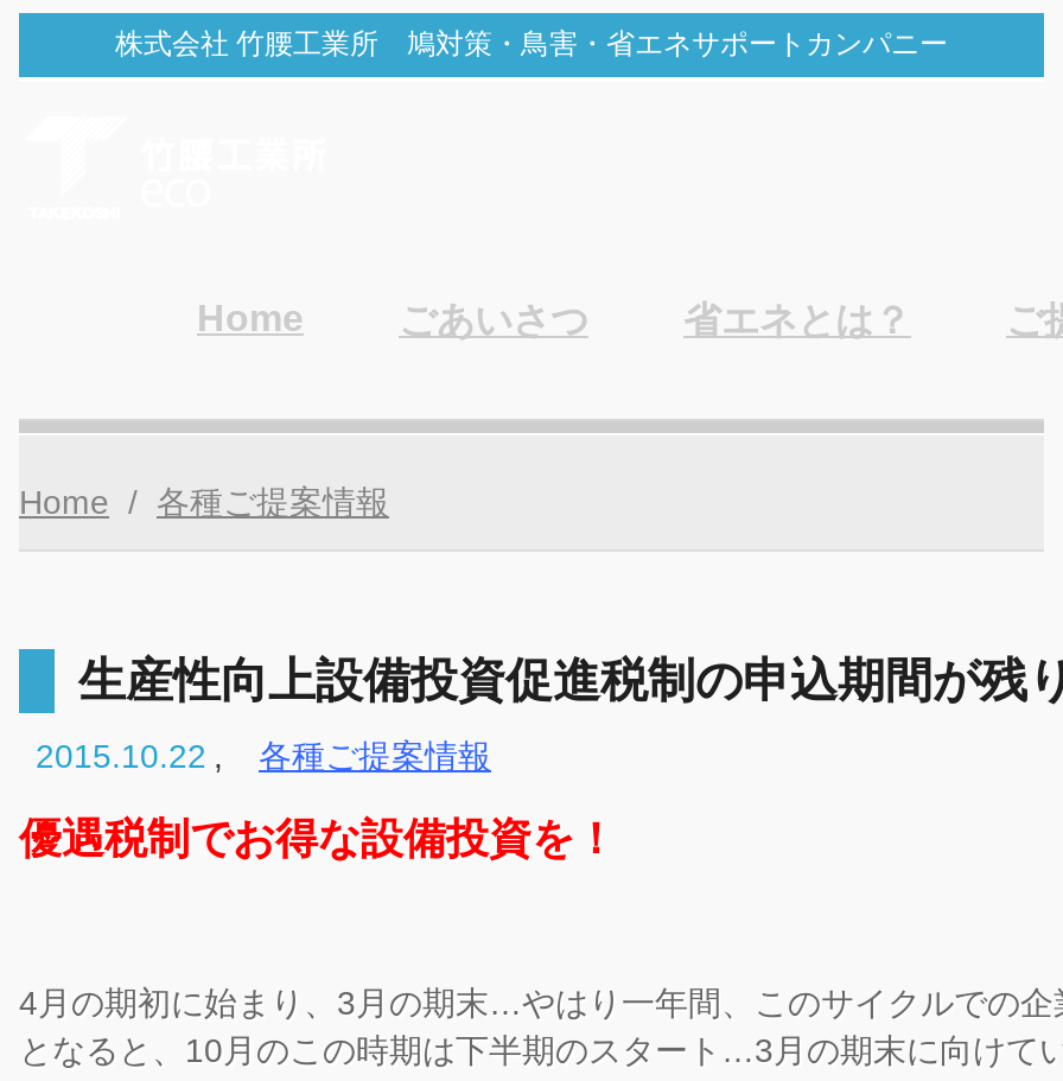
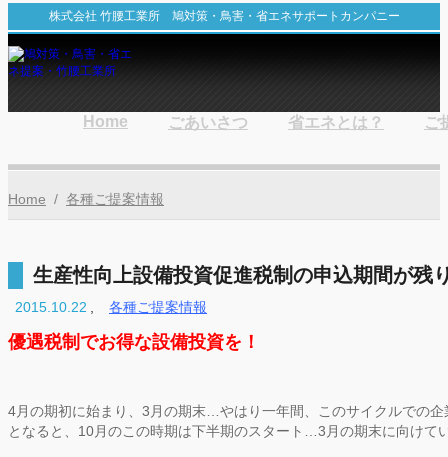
none -> [7,32,441,113] [image]

